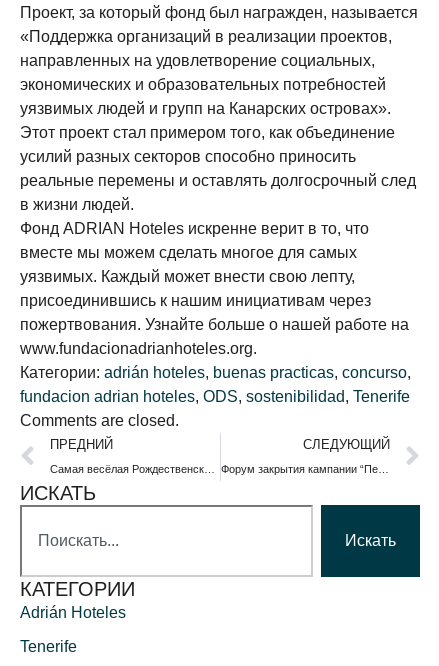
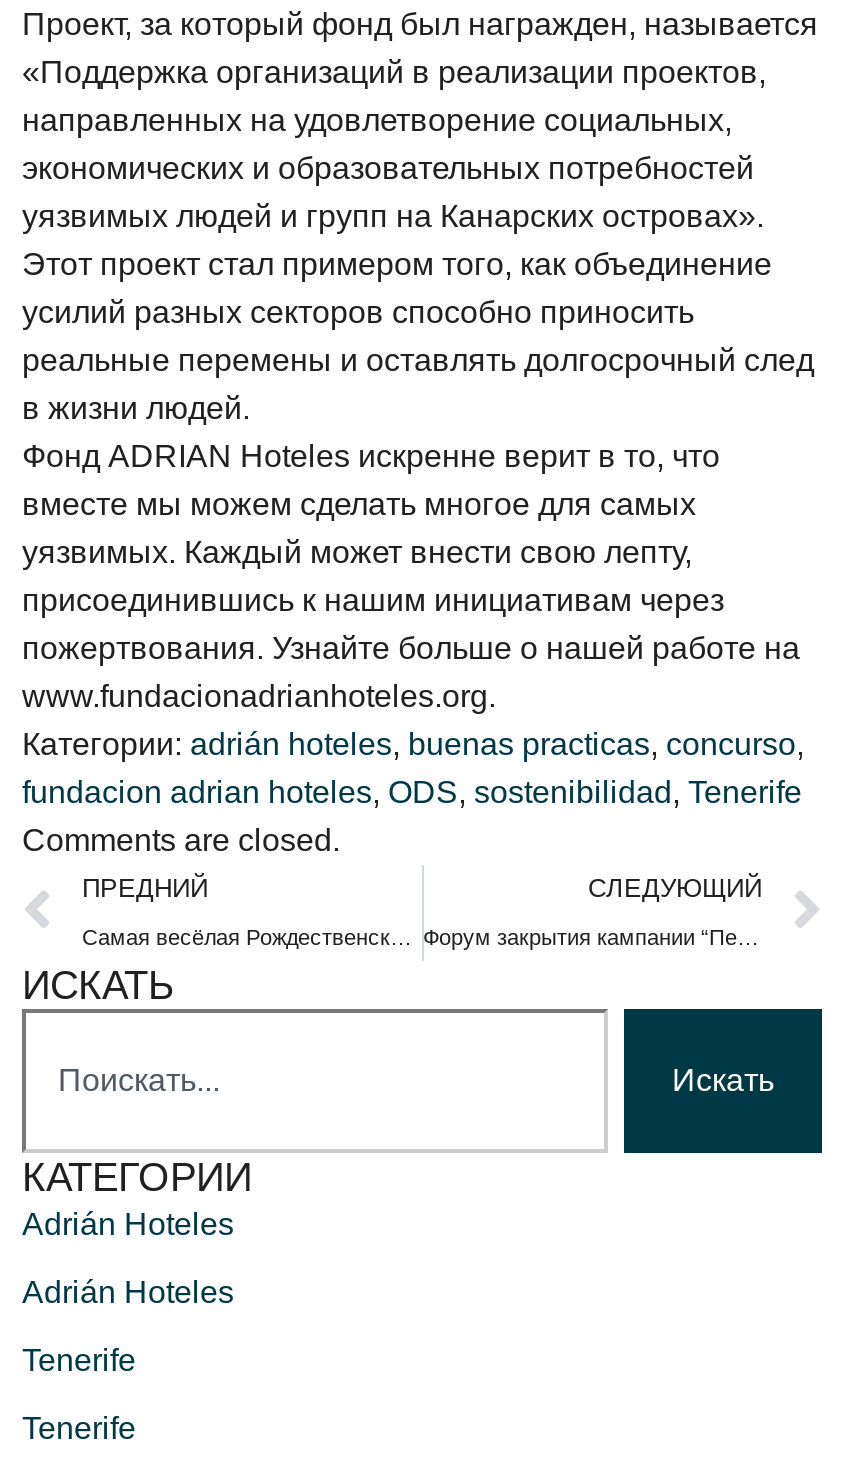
none -> [22,1276,234,1378] Adrián Hoteles | Tenerife

